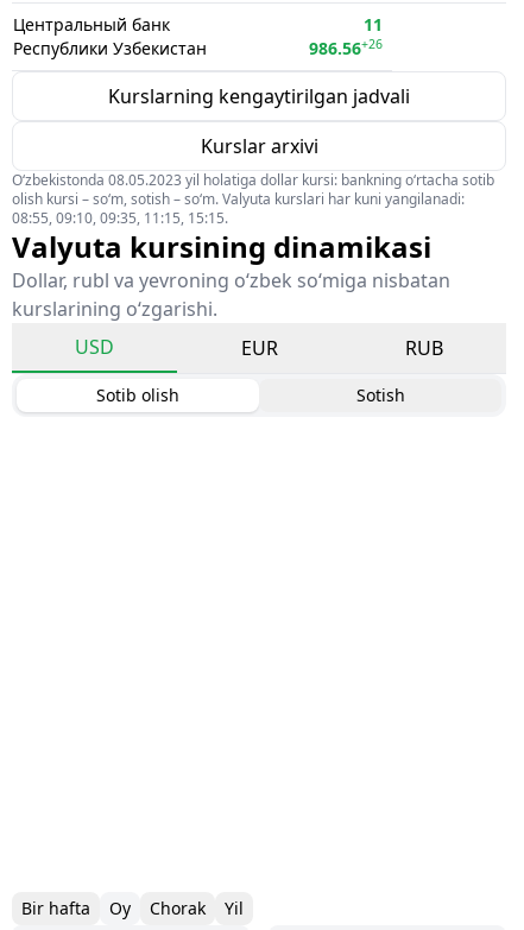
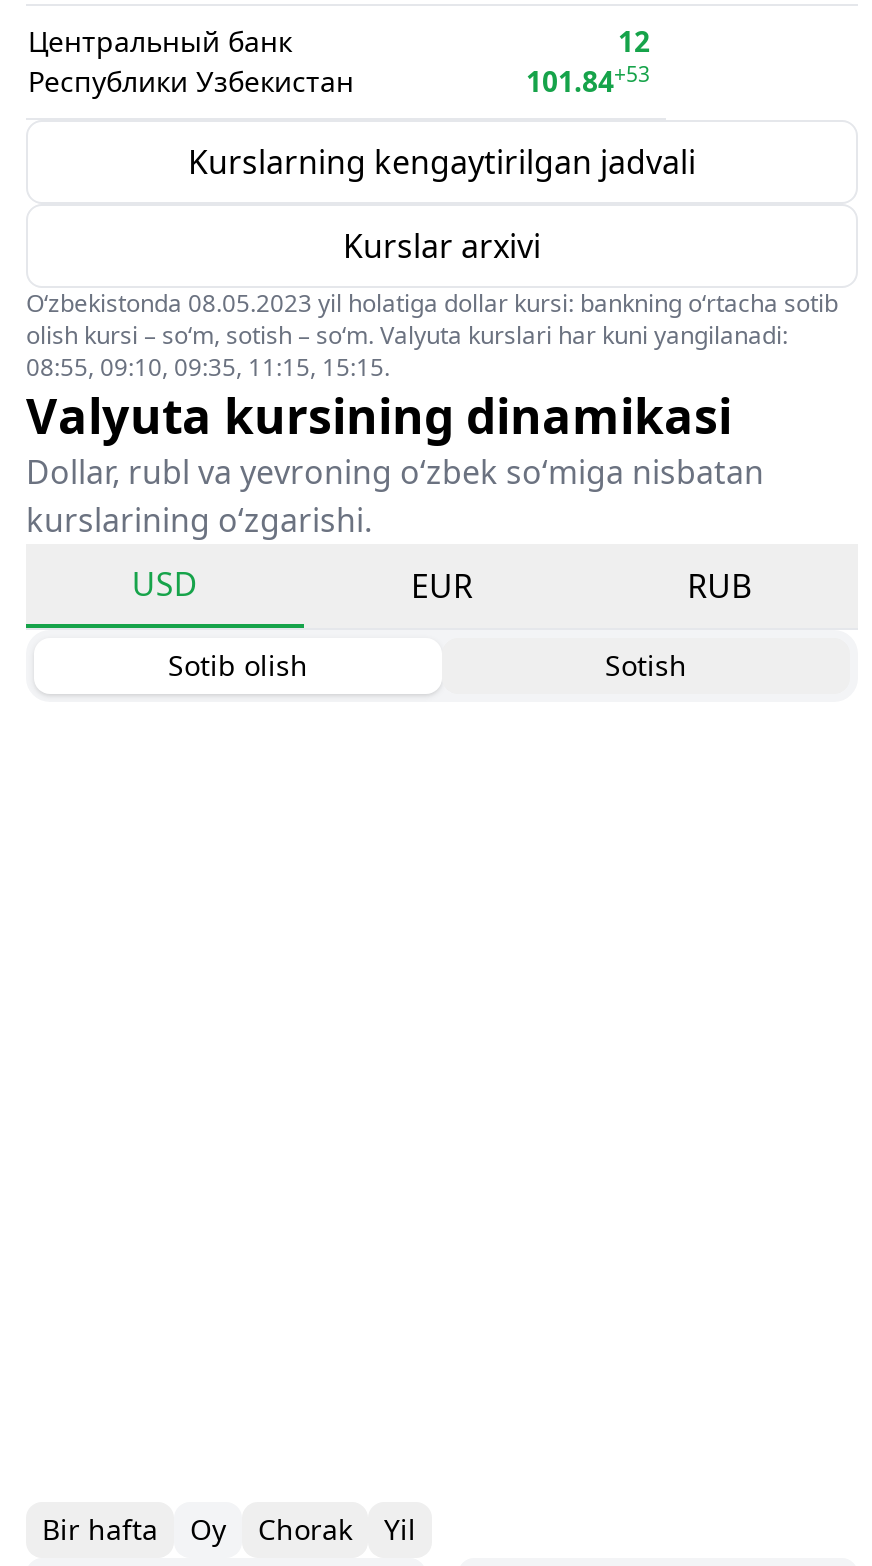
[364,13,383,36] 11 -> [618,22,650,60] 12
[309,35,383,59] 986.56+26 -> [526,60,650,100] 101.84+53

